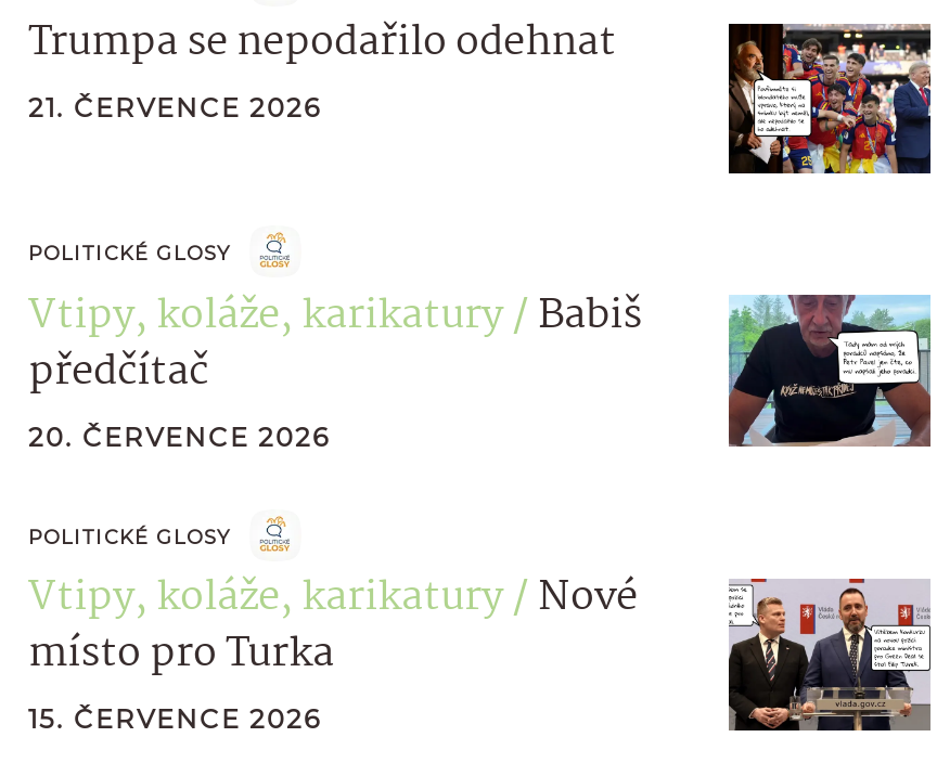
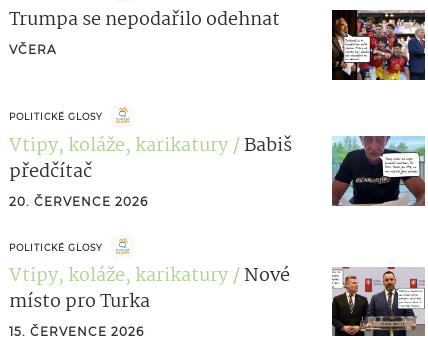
[28,91,321,123] 21. ČERVENCE 2026 -> [9,42,57,57] VČERA

